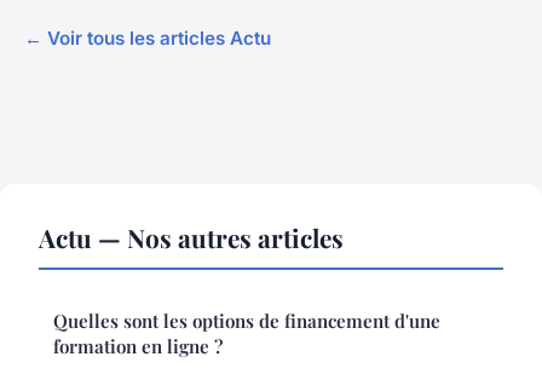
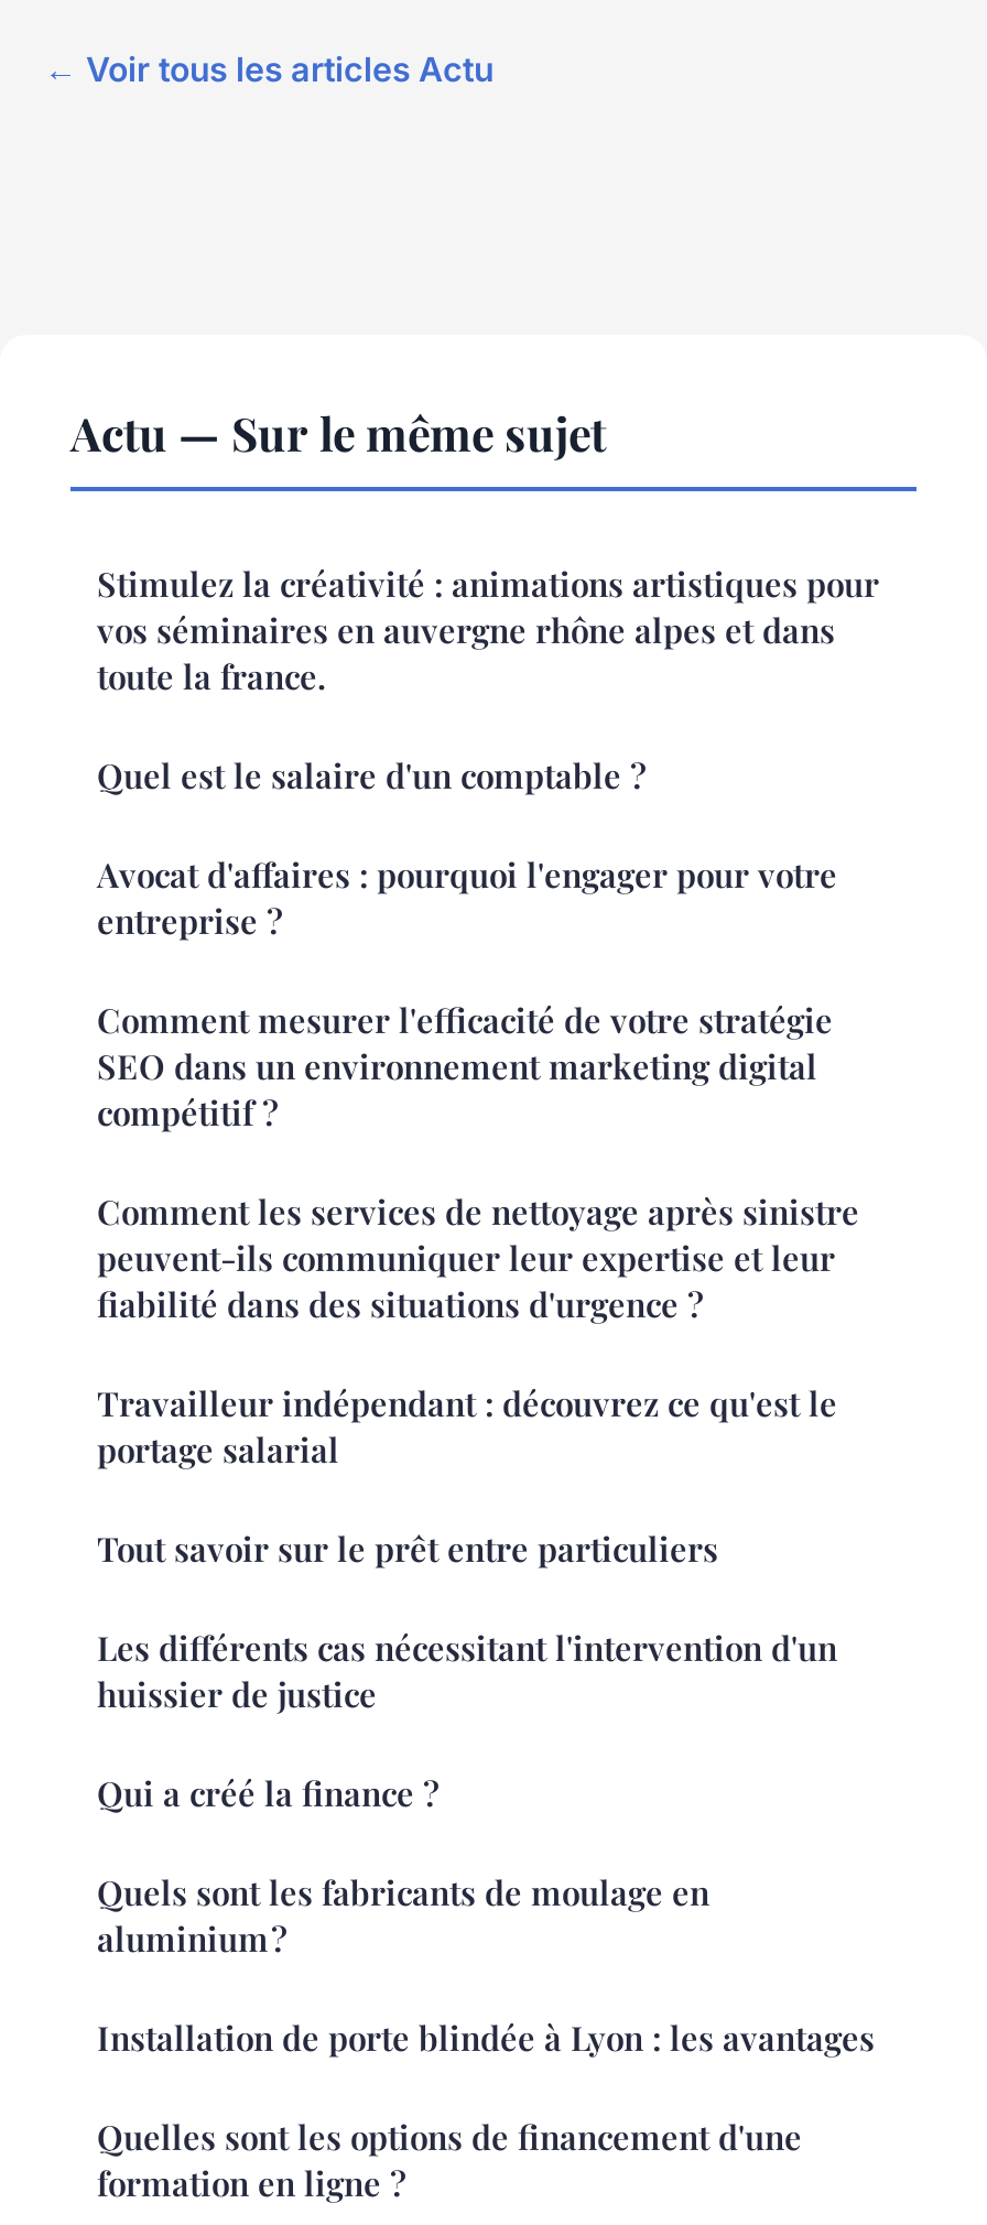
[39,221,344,255] Actu — Nos autres articles -> [70,399,879,2058] Actu — Sur le même sujet | Stimulez la créativité : animations artistiques pour | vos séminaires en auvergne rhône alpes et dans | toute la france. | Quel est le salaire d'un comptable ? | Avocat d'affaires : pourquoi l'engager pour votre | entreprise ? | Comment mesurer l'efficacité de votre stratégie | SEO dans un environnement marketing digital | compétitif ? | Comment les services de nettoyage après sinistre | peuvent-ils communiquer leur expertise et leur | fiabilité dans des situations d'urgence ? | Travailleur indépendant : découvrez ce qu'est le | portage salarial | Tout savoir sur le prêt entre particuliers | Les différents cas nécessitant l'intervention d'un | huissier de justice | Qui a créé la finance ? | Quels sont les fabricants de moulage en | aluminium ? | Installation de porte blindée à Lyon : les avantages

